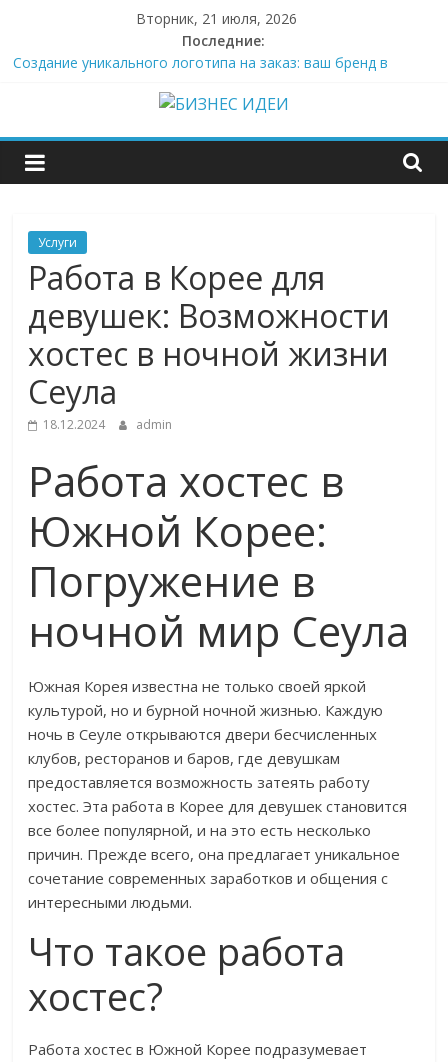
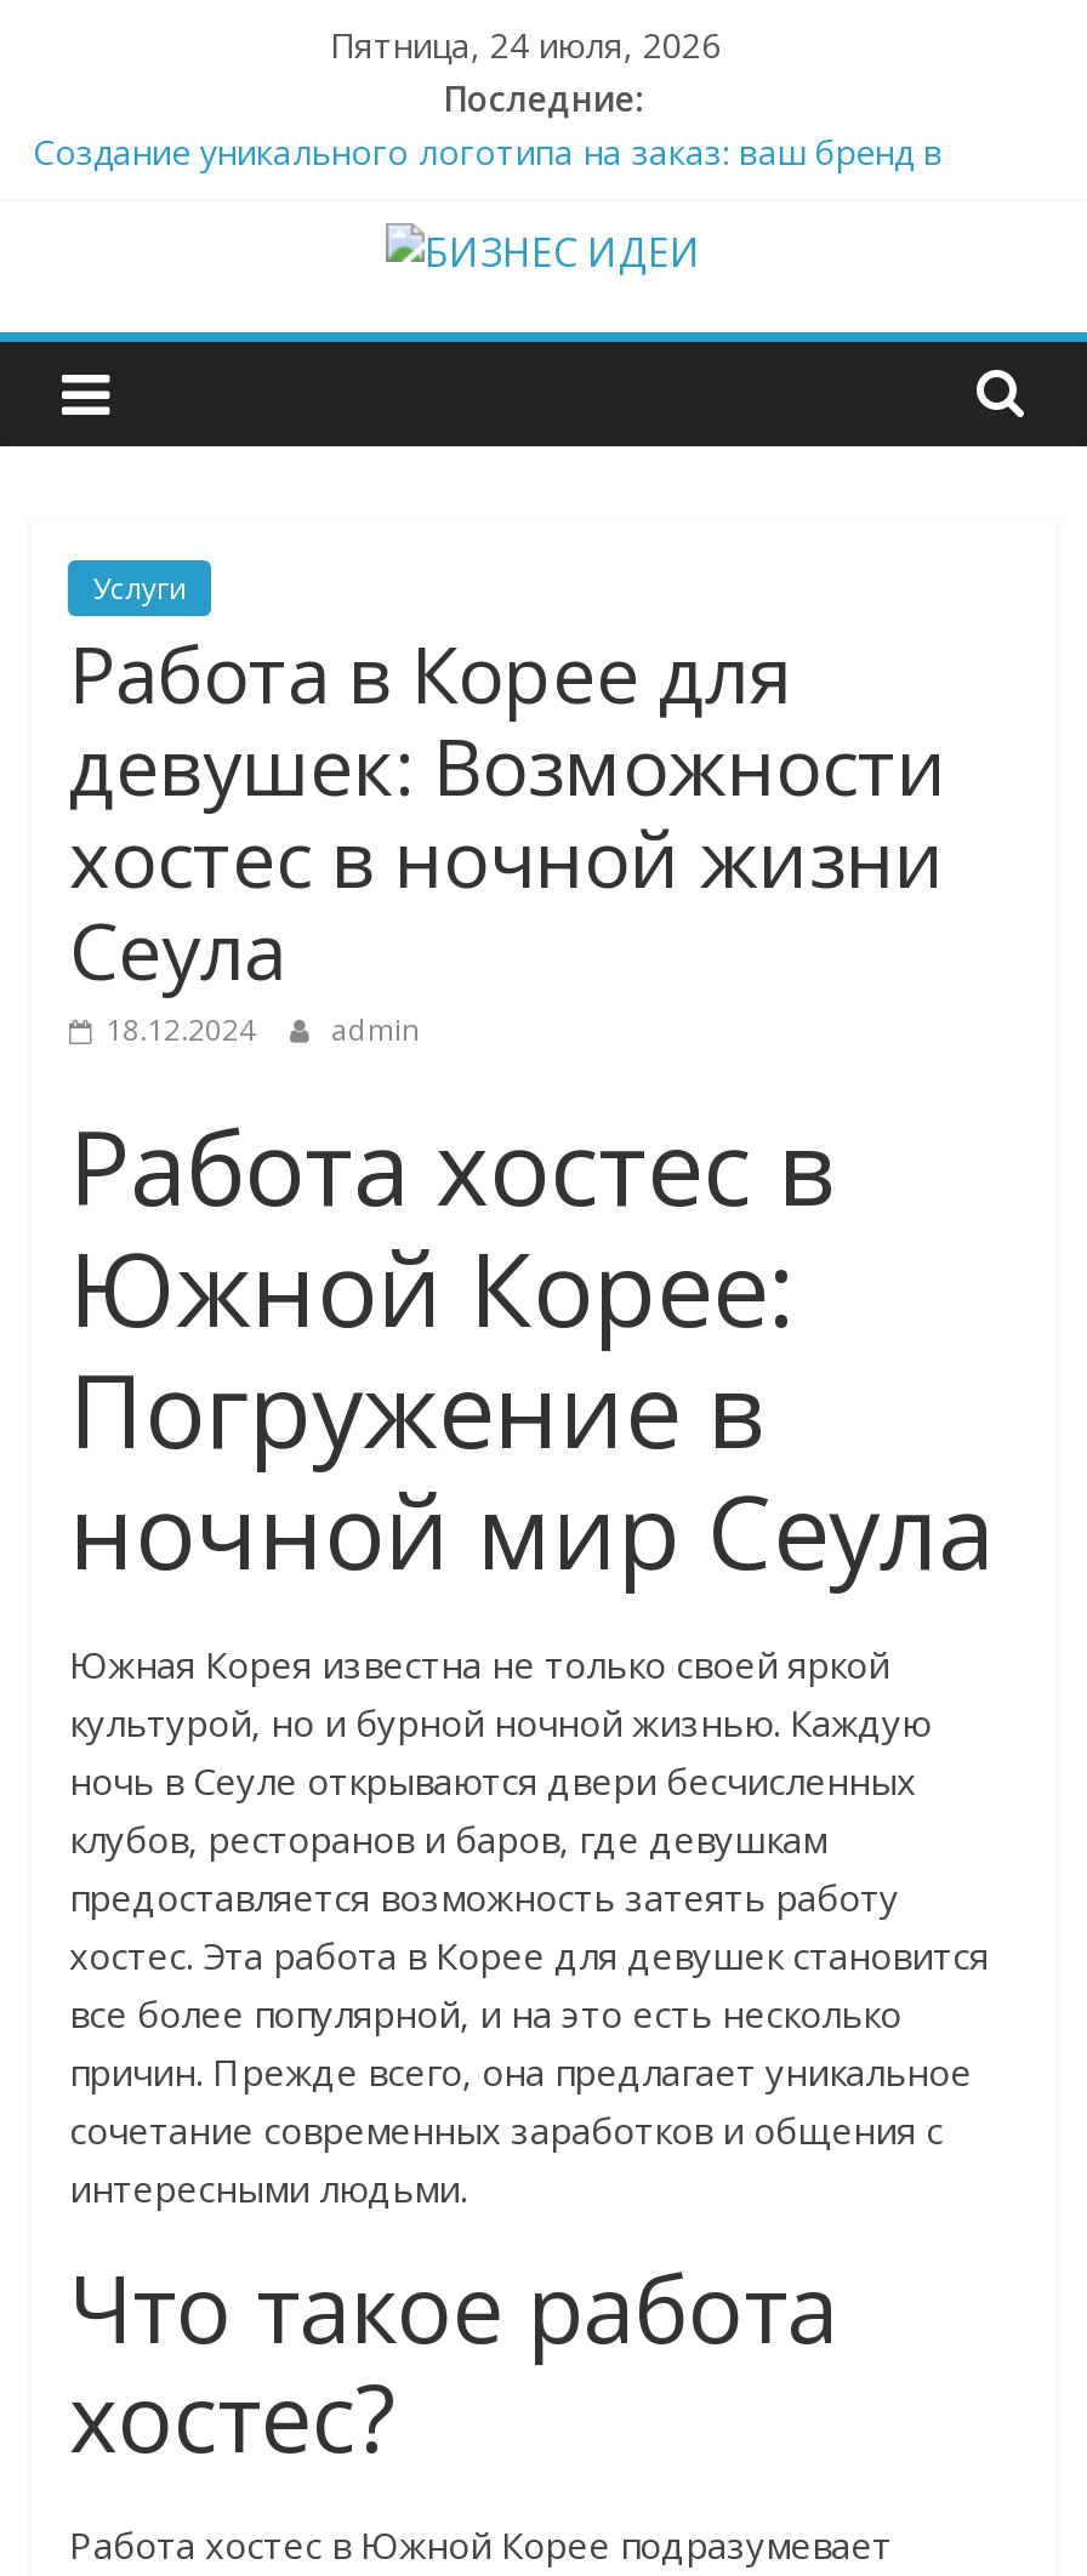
[136,9,297,28] Вторник, 21 июля, 2026 -> [330,22,721,68] Пятница, 24 июля, 2026

